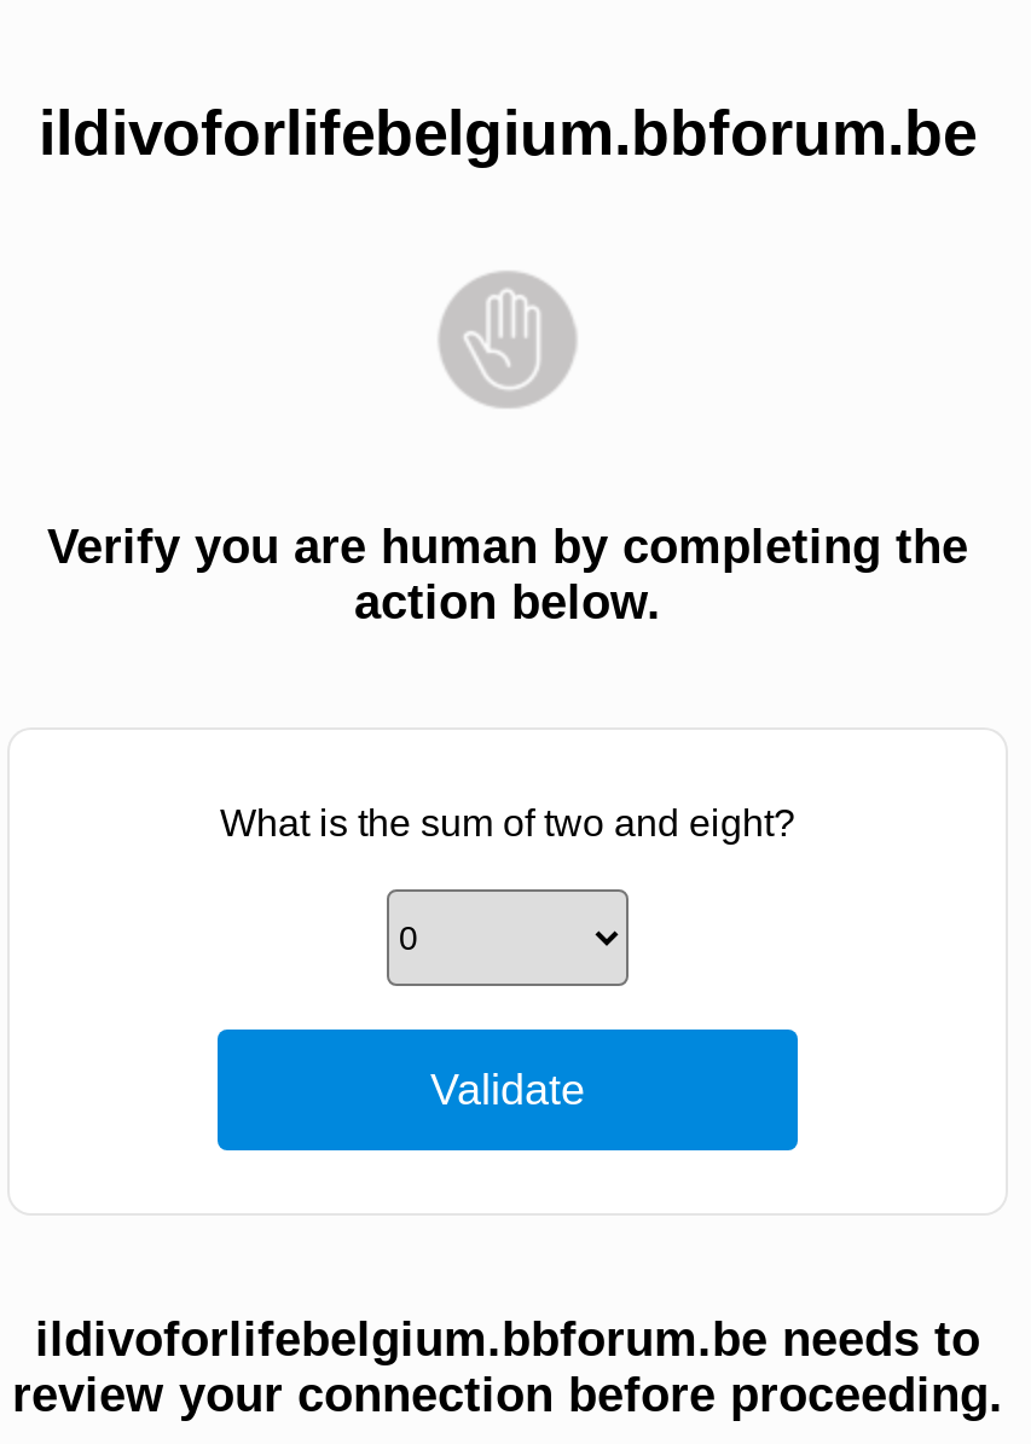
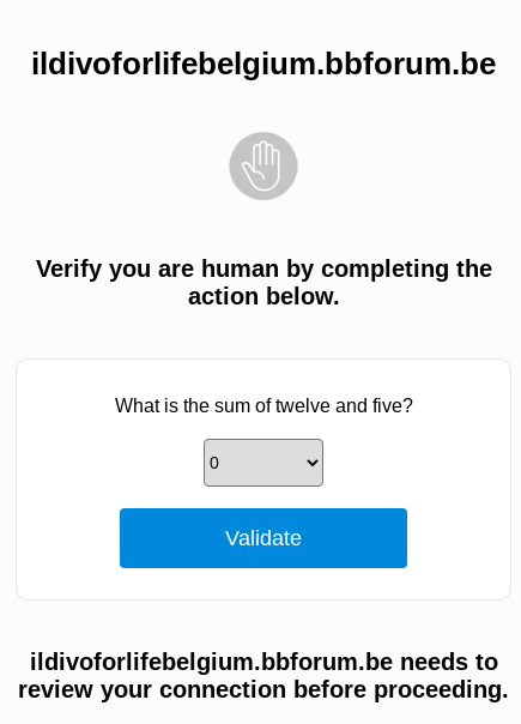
[220,802,795,843] What is the sum of two and eight? -> [114,396,413,416] What is the sum of twelve and five?

